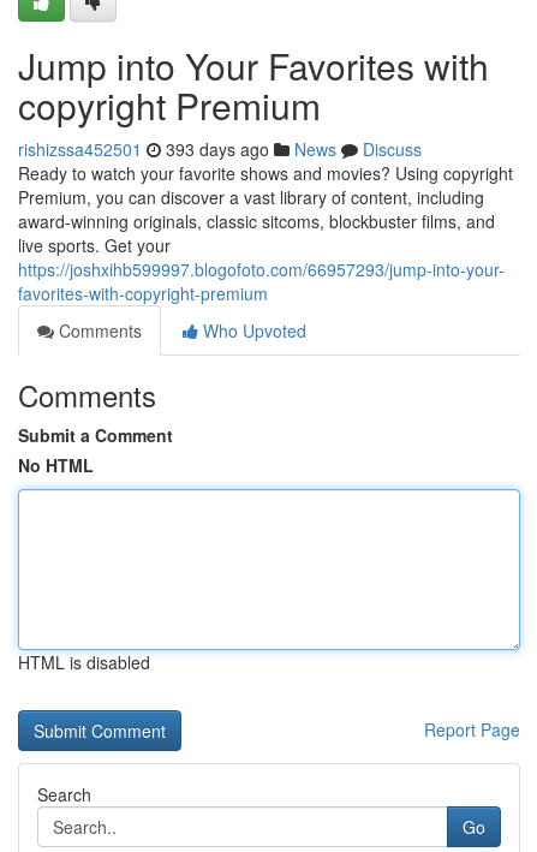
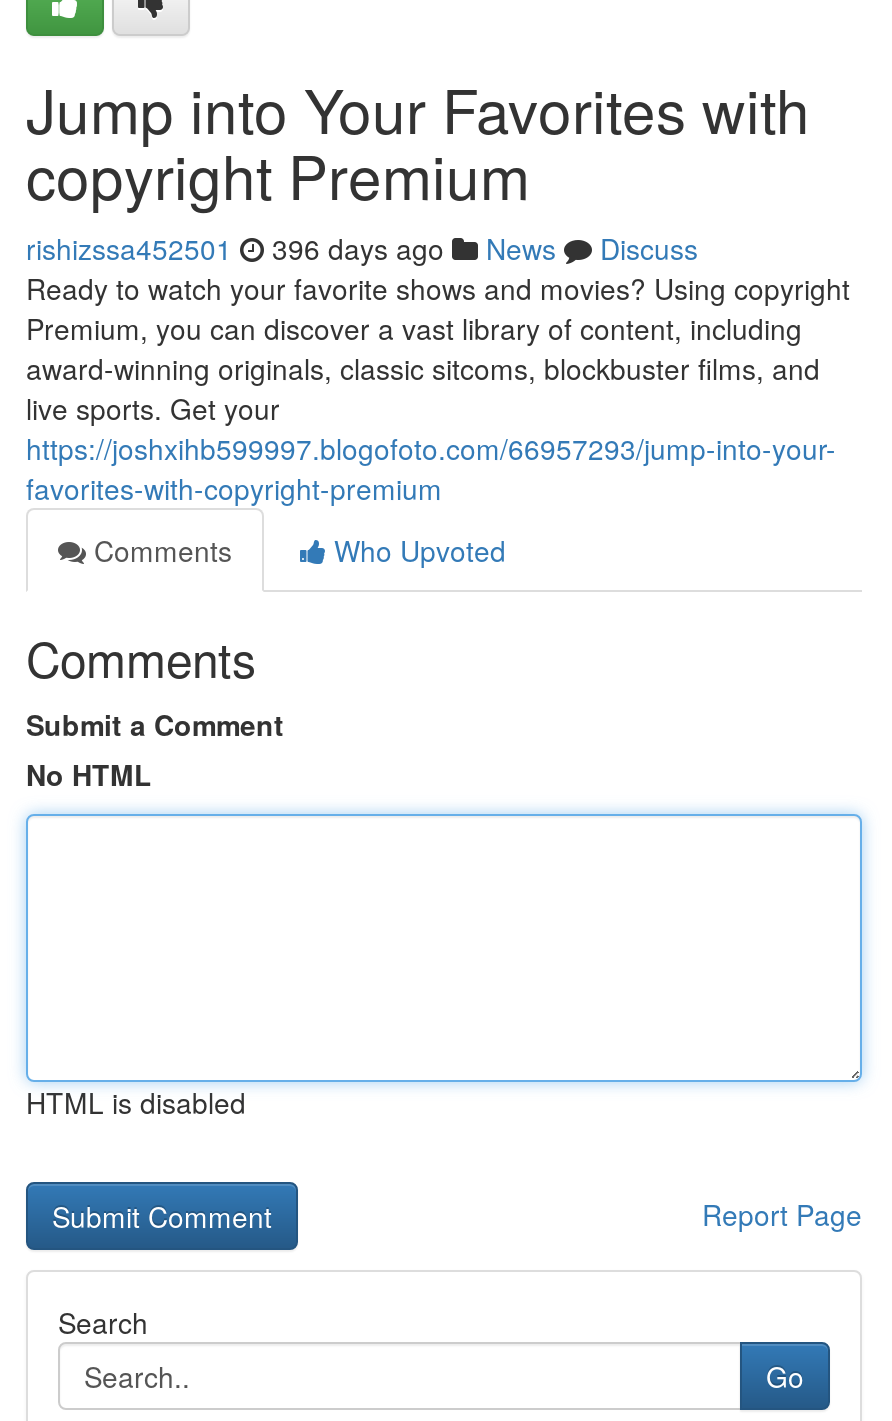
[18,137,422,161] rishizssa452501 393 days ago News Discuss -> [26,228,698,268] rishizssa452501 396 days ago News Discuss

